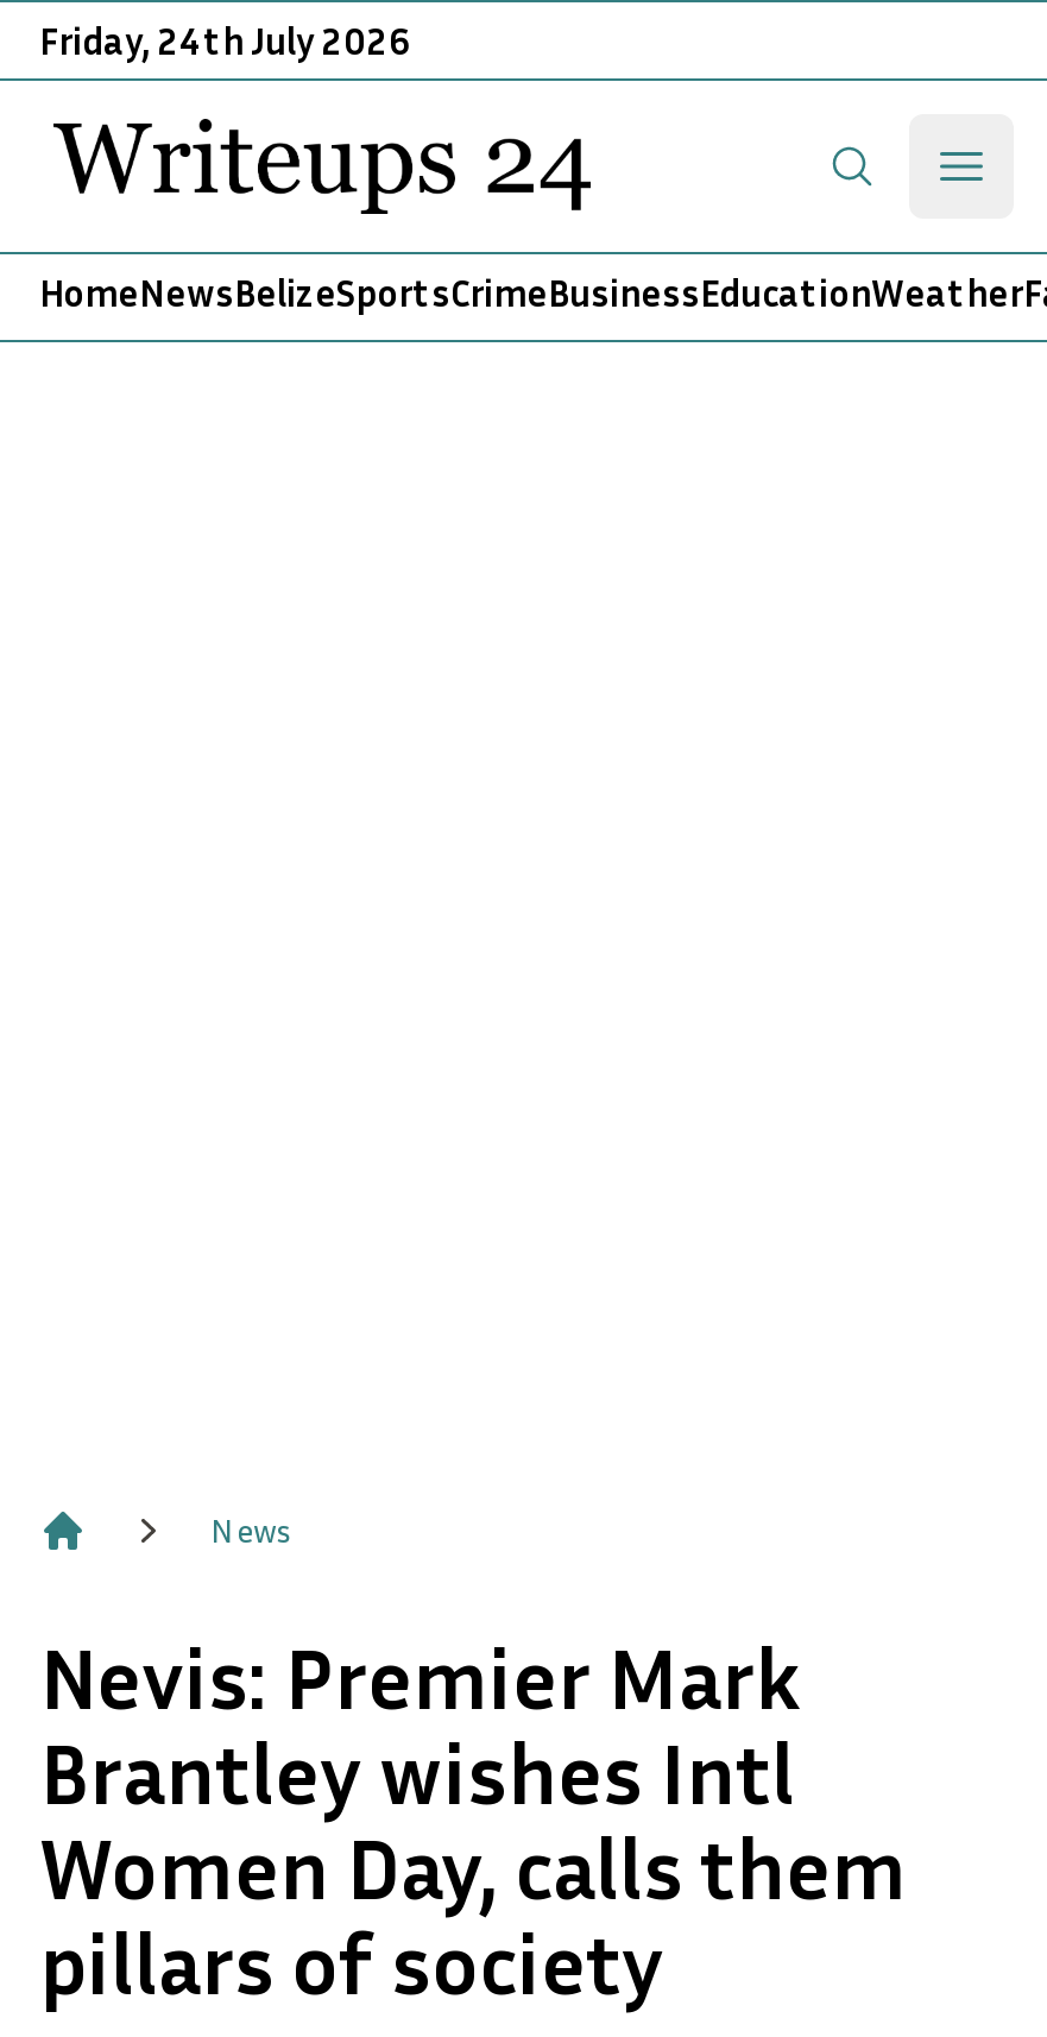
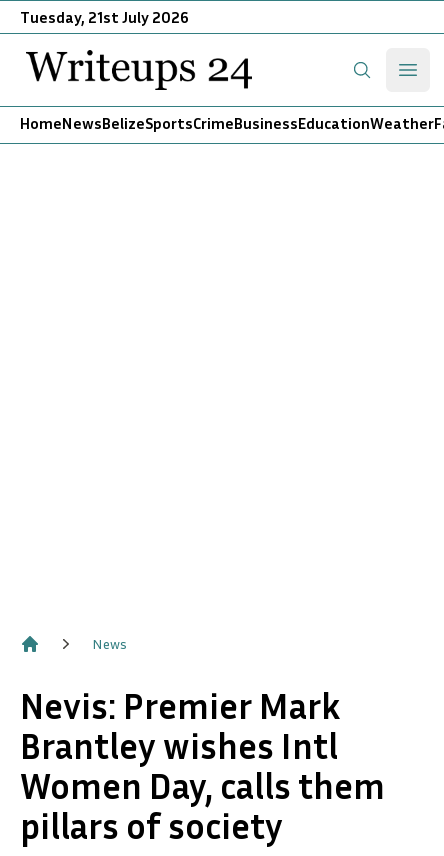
[39,17,410,64] Friday, 24th July 2026 -> [20,7,189,27] Tuesday, 21st July 2026

